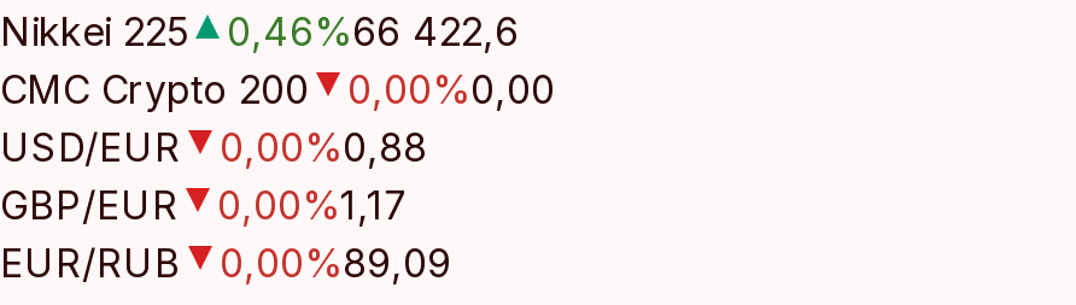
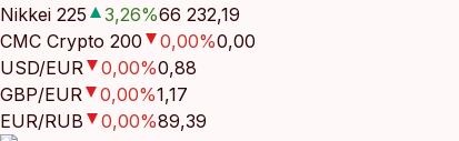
[0,7,519,55] Nikkei 225 0,46%66 422,6 -> [0,3,240,26] Nikkei 225 3,26%66 232,19
[0,239,451,287] EUR/RUB 0,00%89,09 -> [0,110,207,132] EUR/RUB 0,00%89,39

